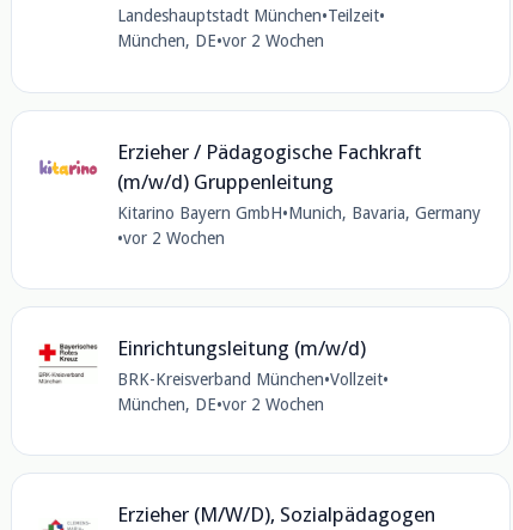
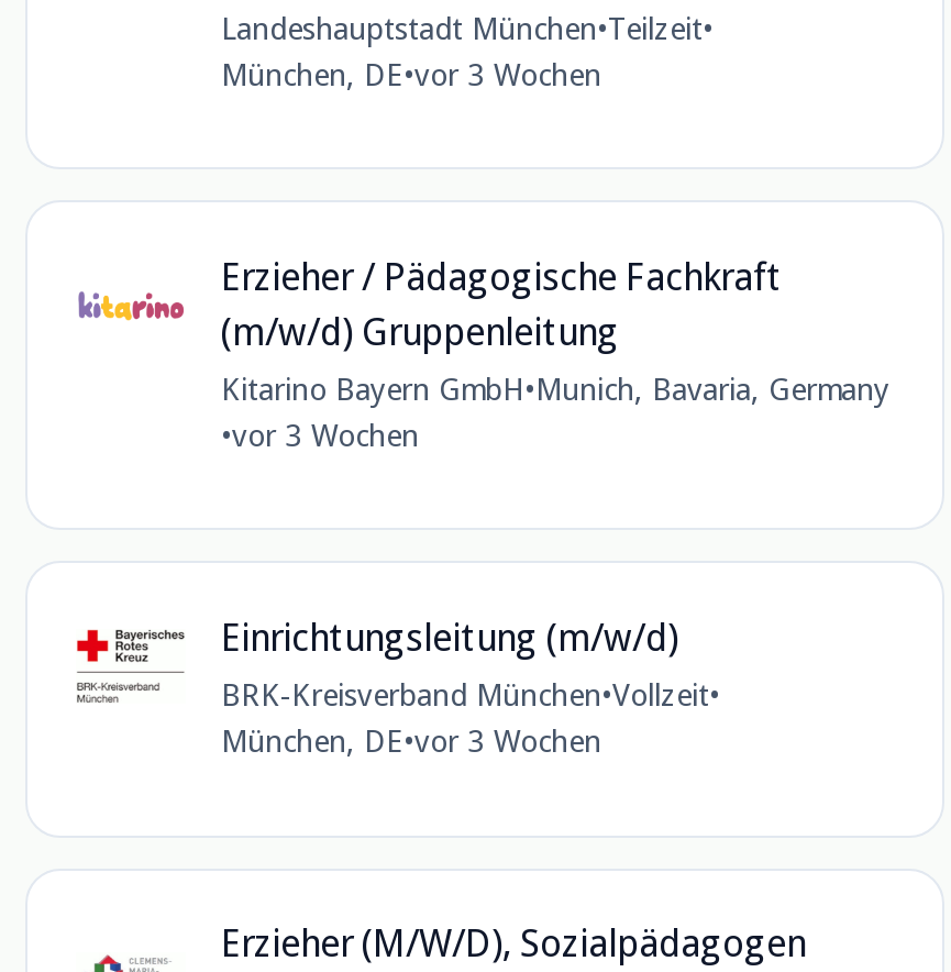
[117,32,324,51] München, DE•vor 2 Wochen -> [221,56,601,91] München, DE•vor 3 Wochen
[117,228,225,247] •vor 2 Wochen -> [221,417,419,452] •vor 3 Wochen
[117,394,324,414] München, DE•vor 2 Wochen -> [221,723,601,758] München, DE•vor 3 Wochen

